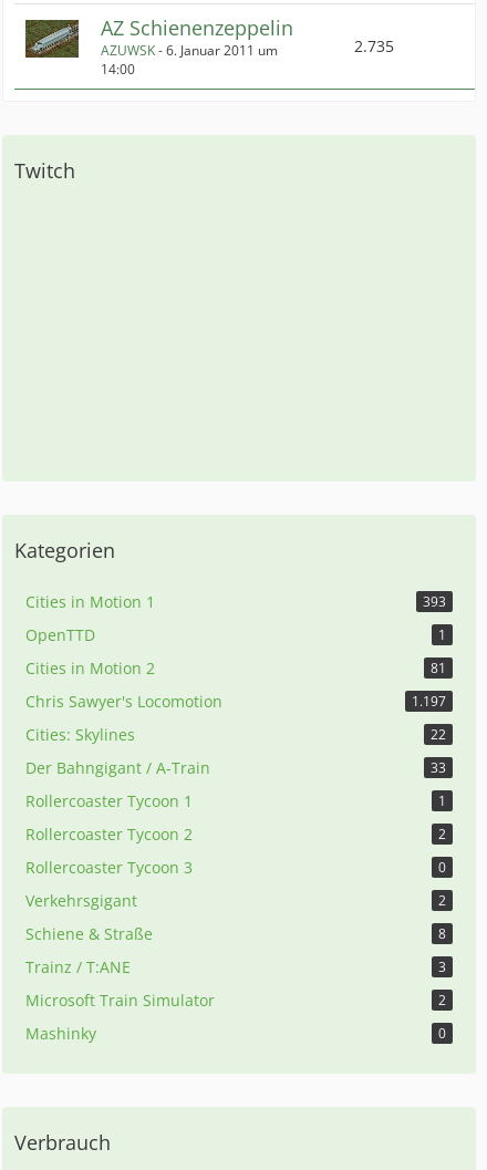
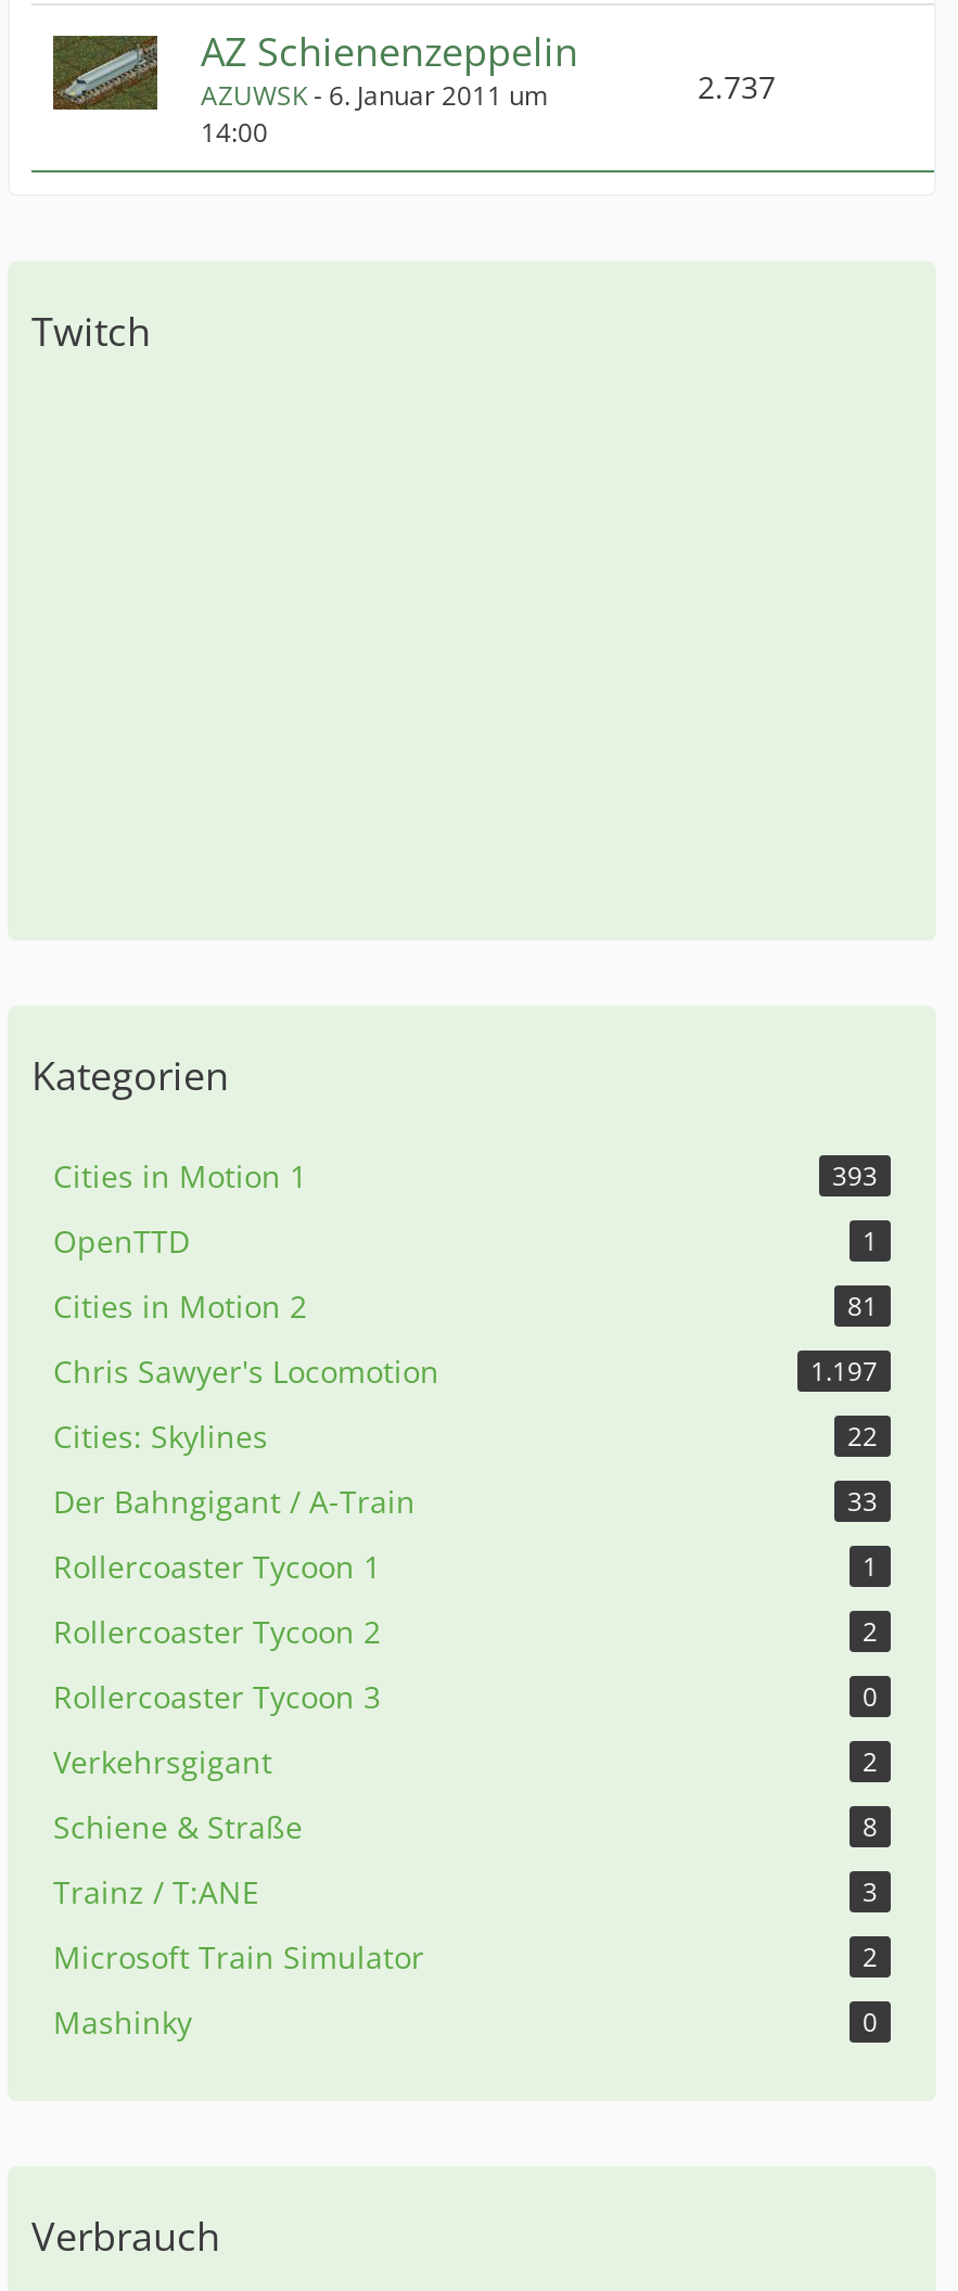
[354,35,394,56] 2.735 -> [698,66,776,107] 2.737

